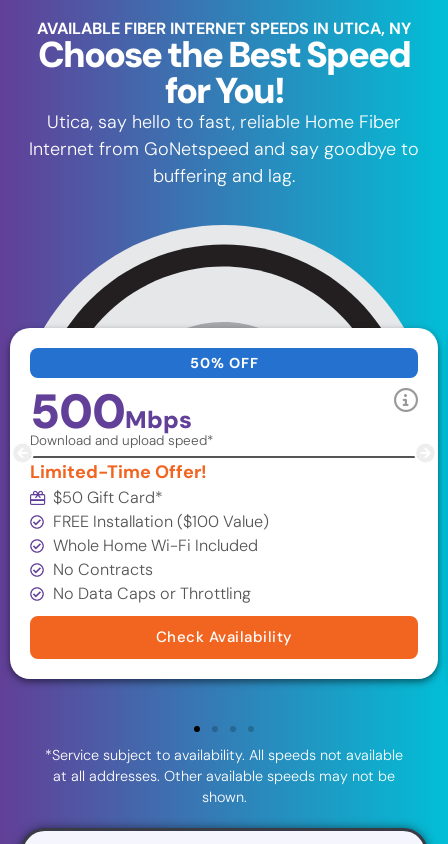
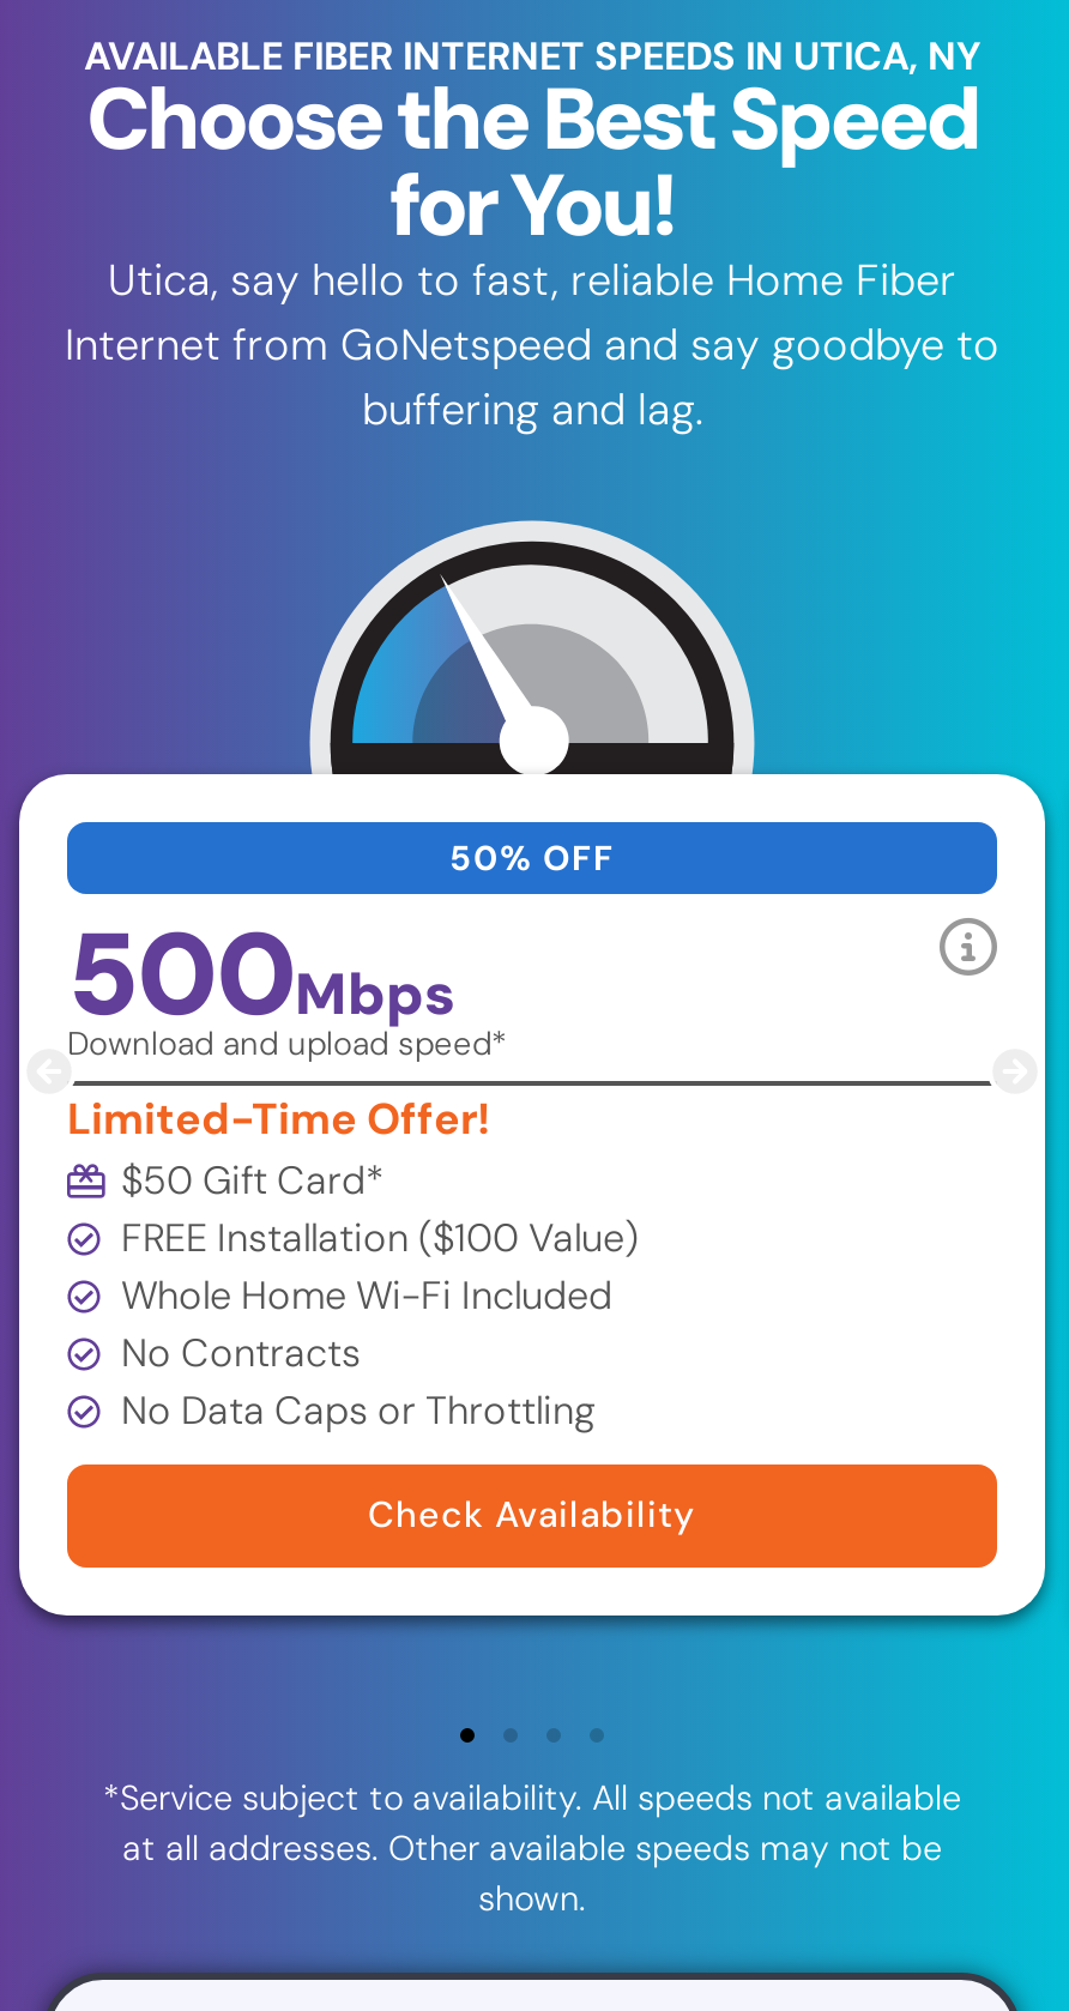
[45,222,404,329] [image] -> [105,518,961,777] [image]

